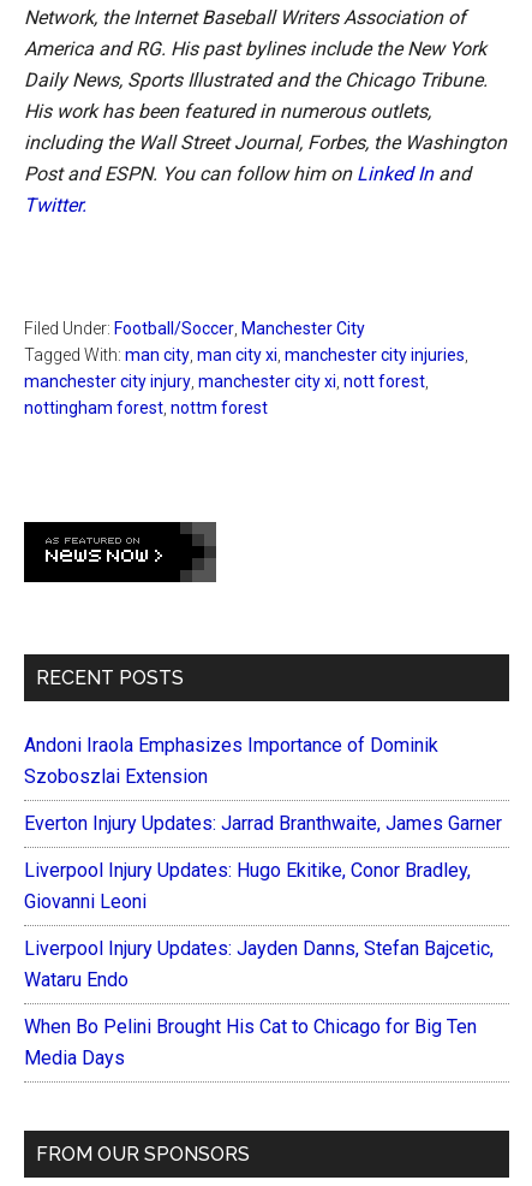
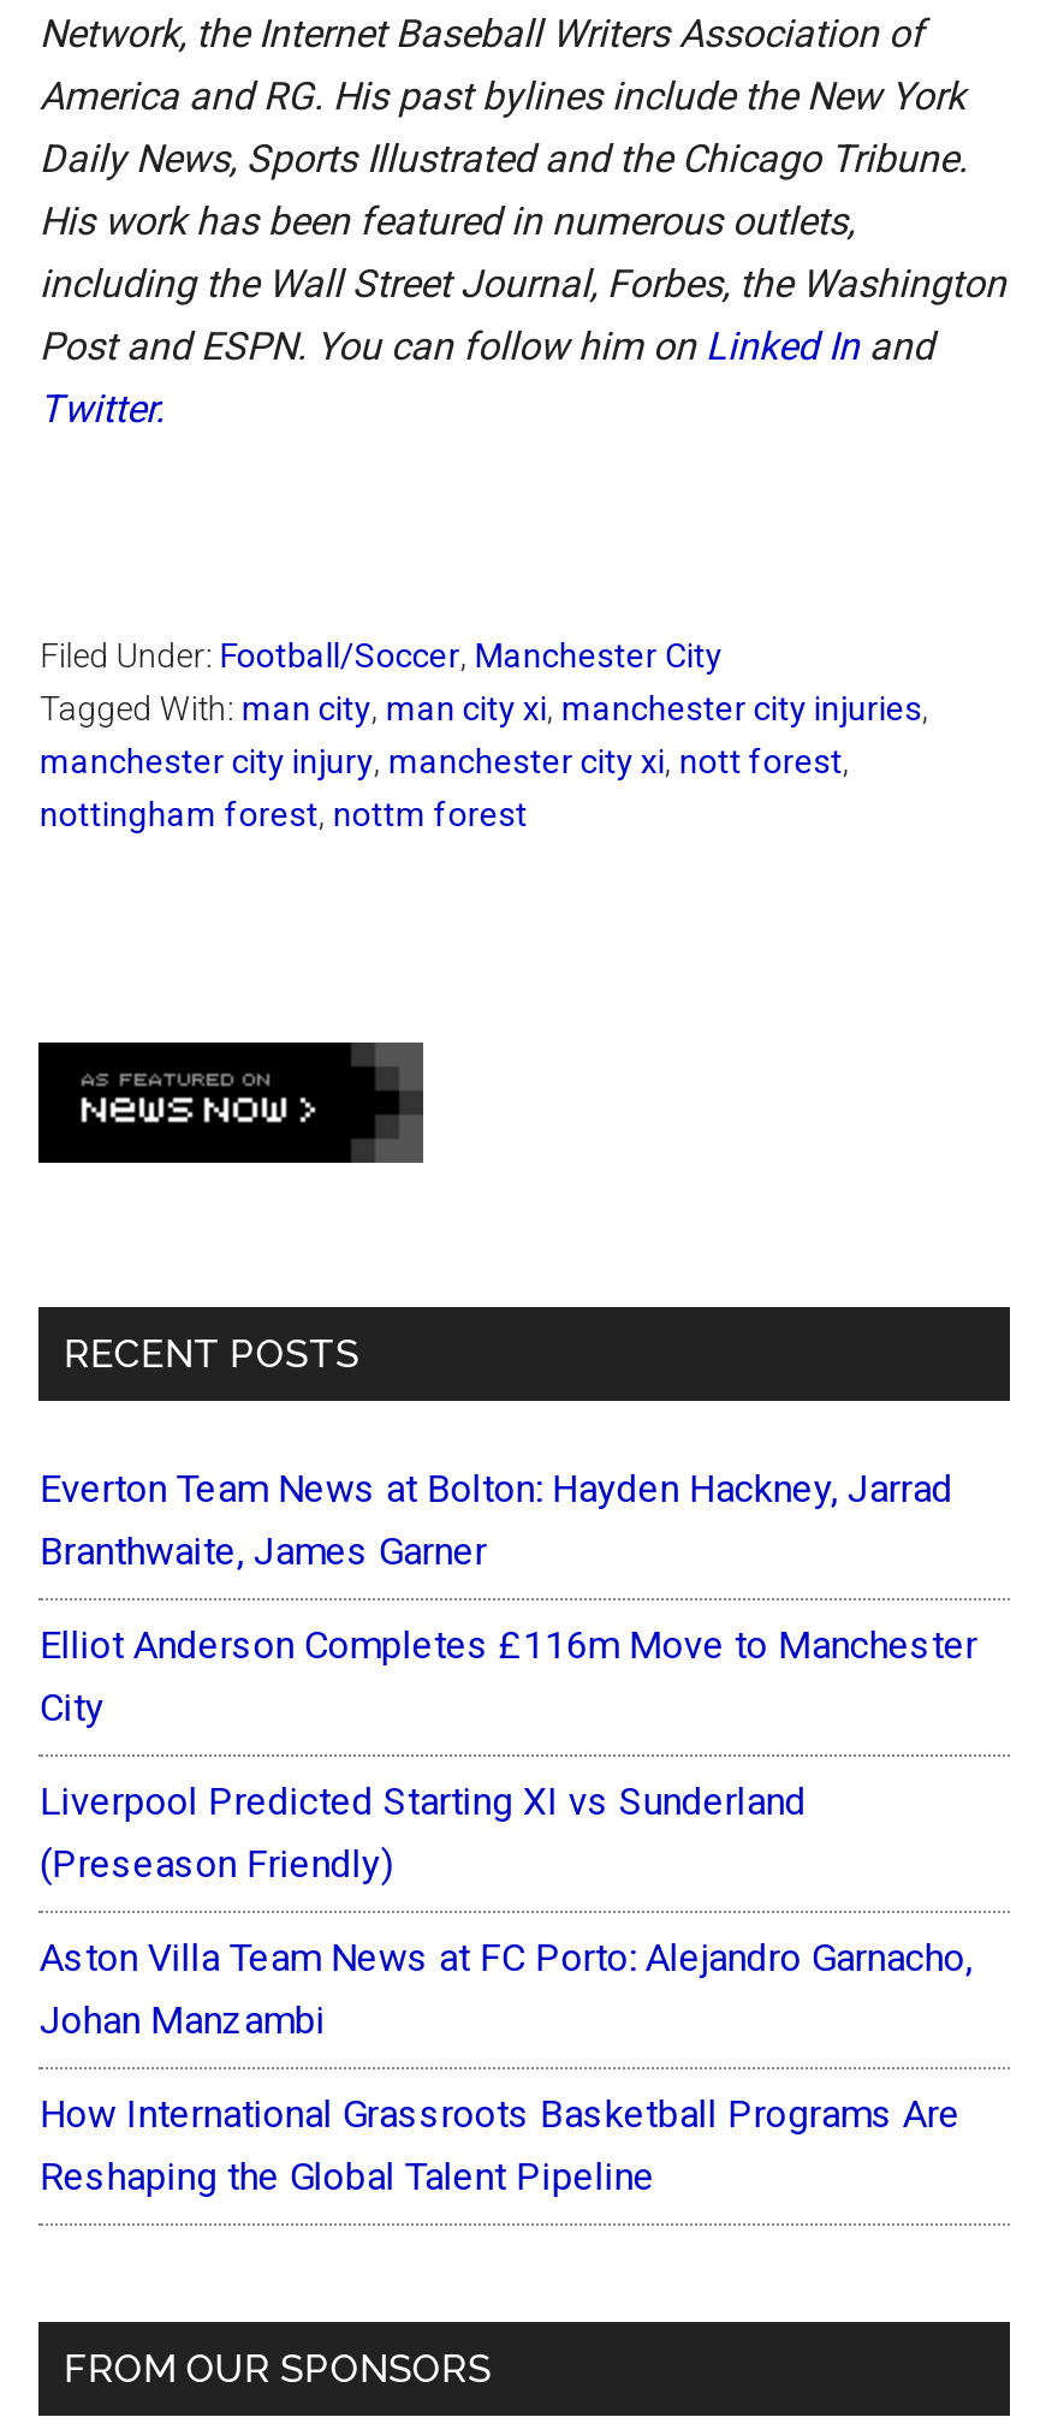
[24,734,439,788] Andoni Iraola Emphasizes Importance of Dominik | Szoboszlai Extension -> [39,1466,953,1574] Everton Team News at Bolton: Hayden Hackney, Jarrad | Branthwaite, James Garner
[24,812,502,835] Everton Injury Updates: Jarrad Branthwaite, James Garner -> [39,1622,977,1730] Elliot Anderson Completes £116m Move to Manchester | City
[24,859,471,913] Liverpool Injury Updates: Hugo Ekitike, Conor Bradley, | Giovanni Leoni -> [39,1778,806,1887] Liverpool Predicted Starting XI vs Sunderland | (Preseason Friendly)
[24,937,494,991] Liverpool Injury Updates: Jayden Danns, Stefan Bajcetic, | Wataru Endo -> [39,1935,972,2043] Aston Villa Team News at FC Porto: Alejandro Garnacho, | Johan Manzambi
[24,1015,477,1069] When Bo Pelini Brought His Cat to Chicago for Big Ten | Media Days -> [39,2091,960,2199] How International Grassroots Basketball Programs Are | Reshaping the Global Talent Pipeline

